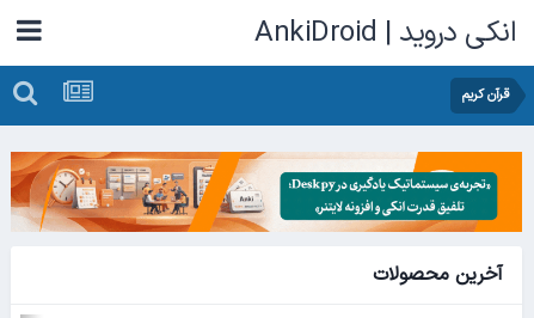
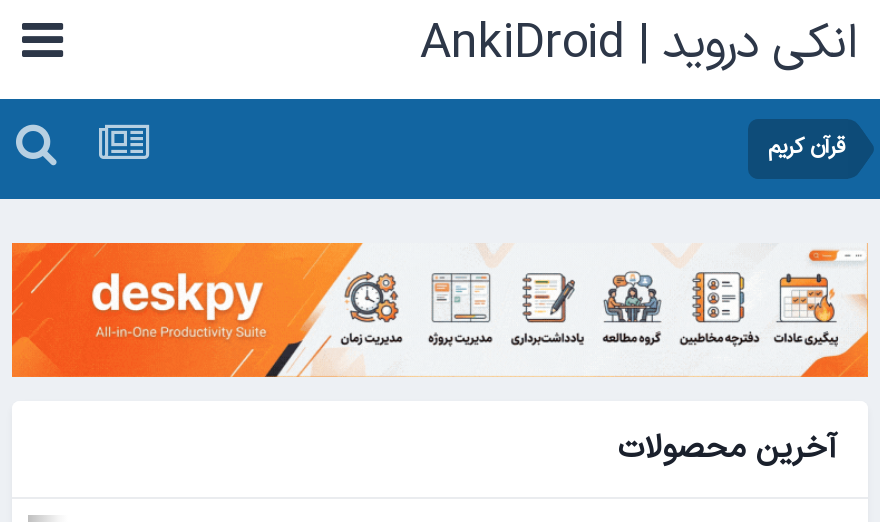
[11,151,523,233] [image] -> [10,243,868,379] [image]

